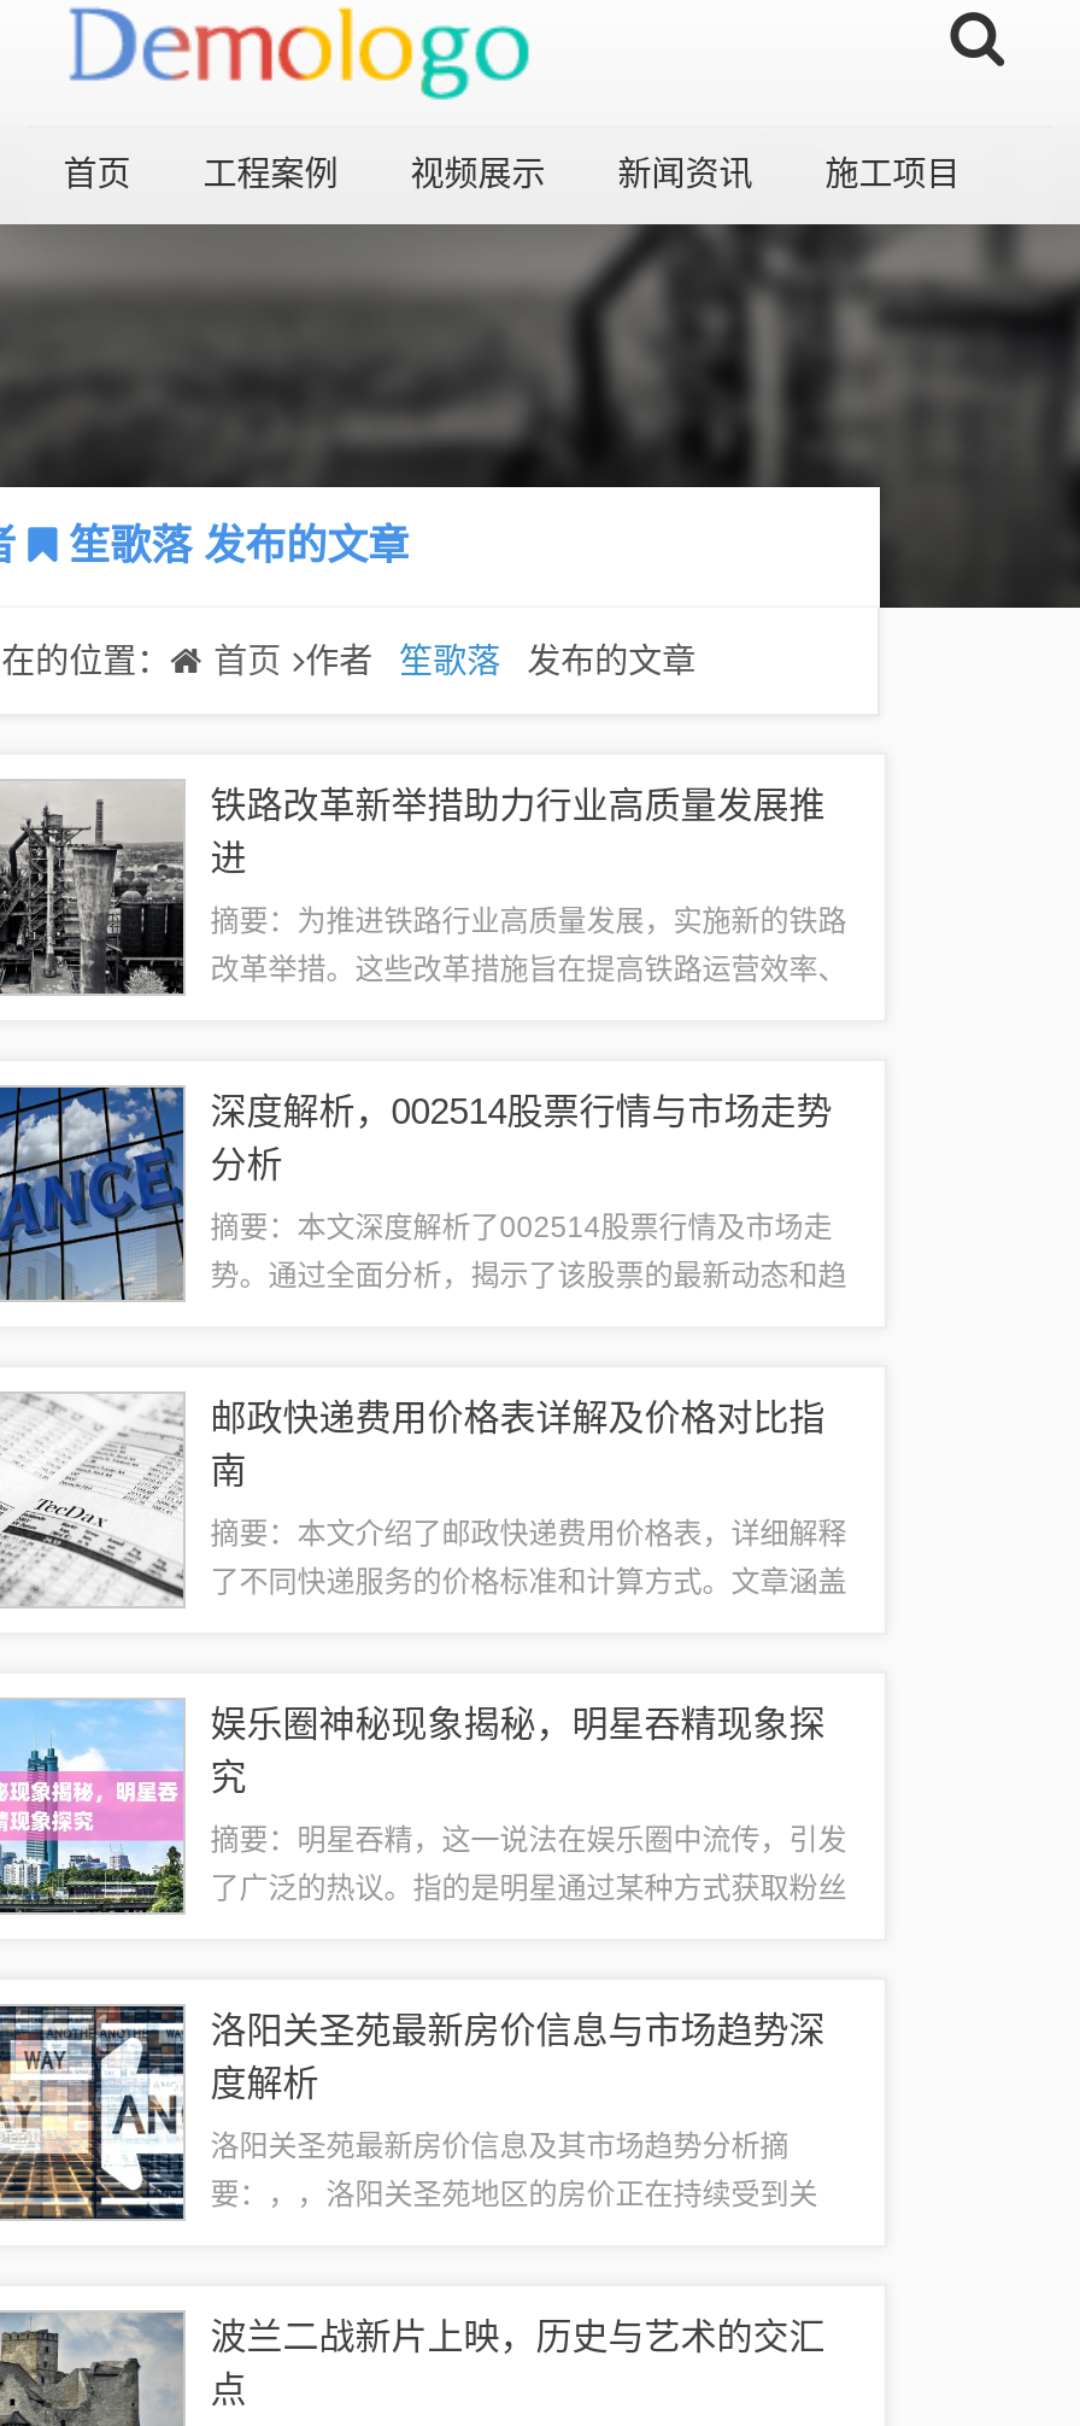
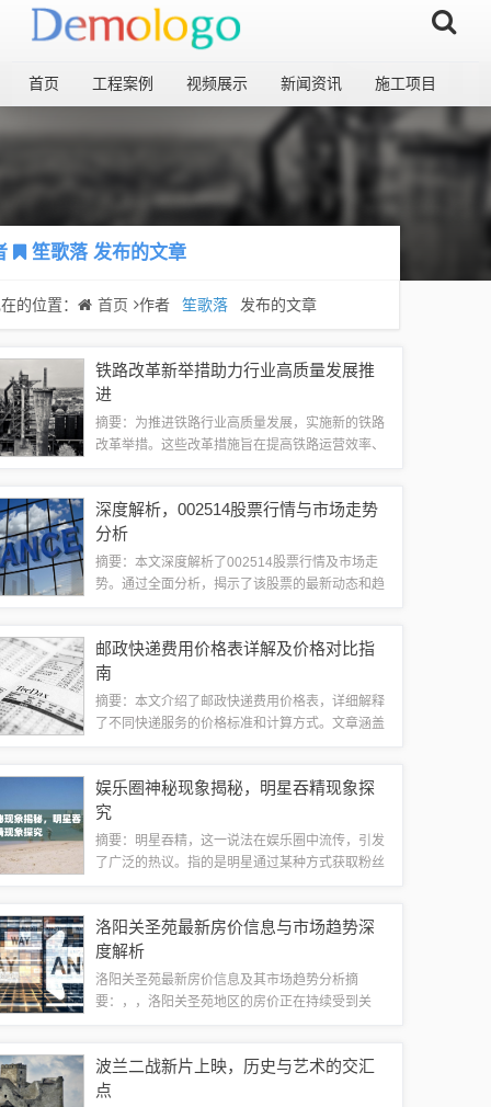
[7,1700,186,1915] [image] -> [3,776,84,874] [image]

